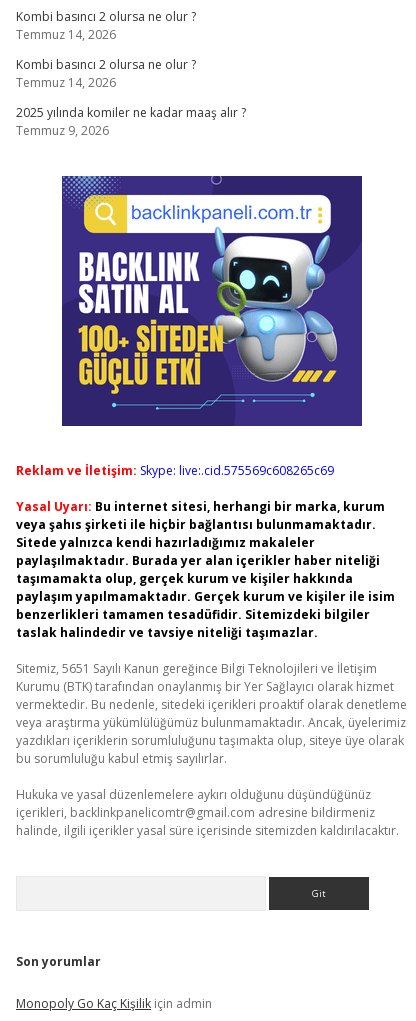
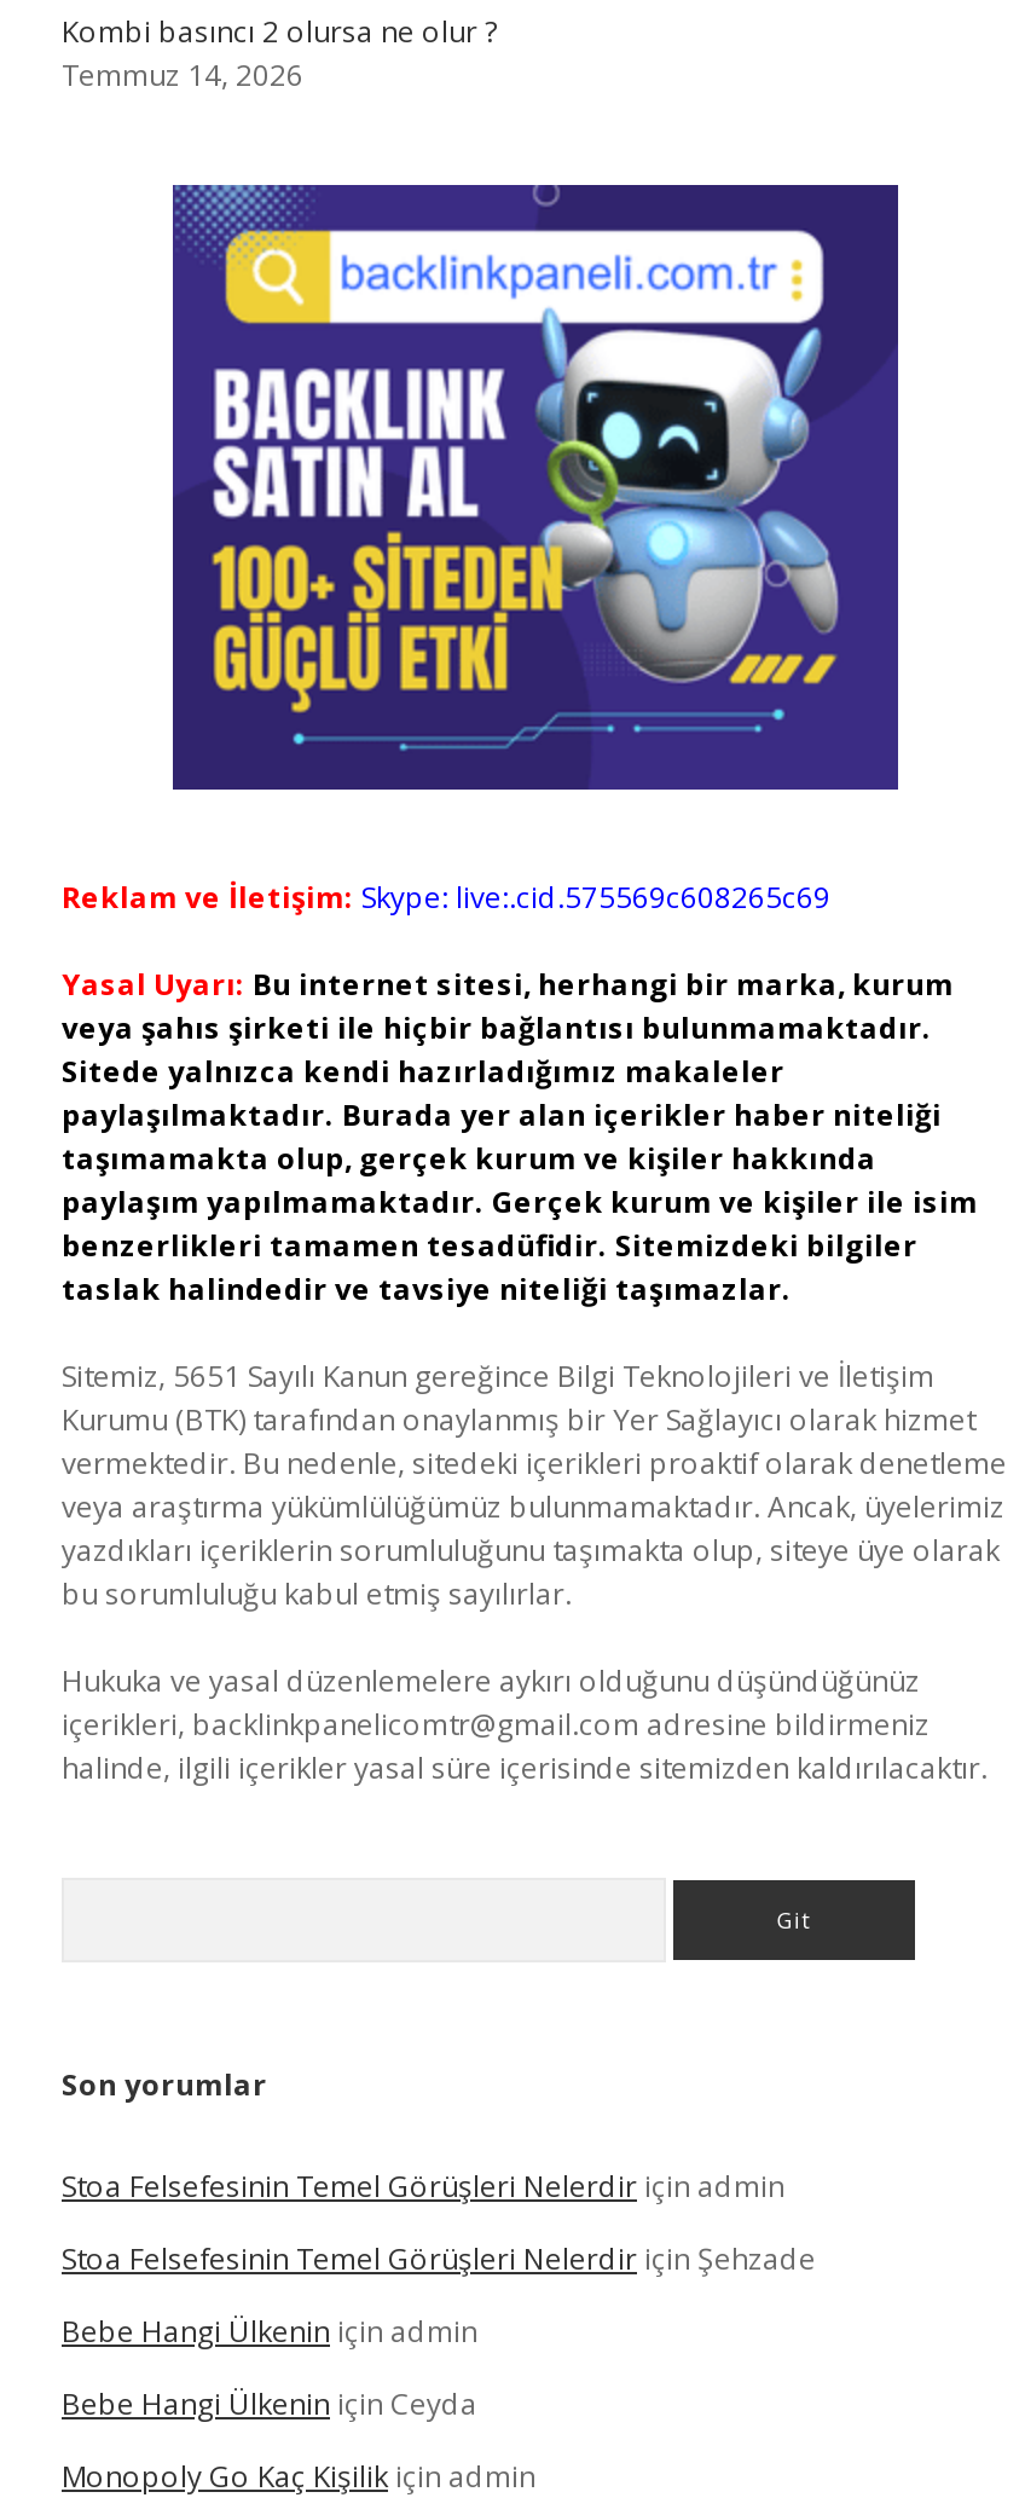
[16,56,246,139] Kombi basıncı 2 olursa ne olur ? | Temmuz 14, 2026 | 2025 yılında komiler ne kadar maaş alır ? | Temmuz 9, 2026 -> none
moved [61,174,123,221] -> [170,180,320,294]: [image]
moved [75,234,339,391] -> [204,325,842,705]: [image]
moved [16,462,407,970] -> [62,877,1007,2105]: Reklam ve İletişim: Skype: live:.cid.575569c608265c69 | Yasal Uyarı: Bu internet sitesi, herhangi bir marka, kurum | veya şahıs şirketi ile hiçbir bağlantısı bulunmamaktadır. | ... | halinde, ilgili içerikler yasal süre içerisinde sitemizden kaldırılacaktır. | Son yorumlar
none -> [62,2166,816,2424] Stoa Felsefesinin Temel Görüşleri Nelerdir için admin | Stoa Felsefesinin Temel Görüşleri Nelerdir için Şehzade | Bebe Hangi Ülkenin için admin | Bebe Hangi Ülkenin için Ceyda

